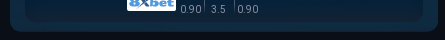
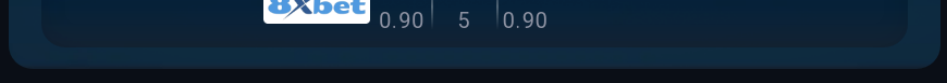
[180,3,258,14] 0.90 3.5 0.90 -> [379,8,548,31] 0.90 5 0.90

